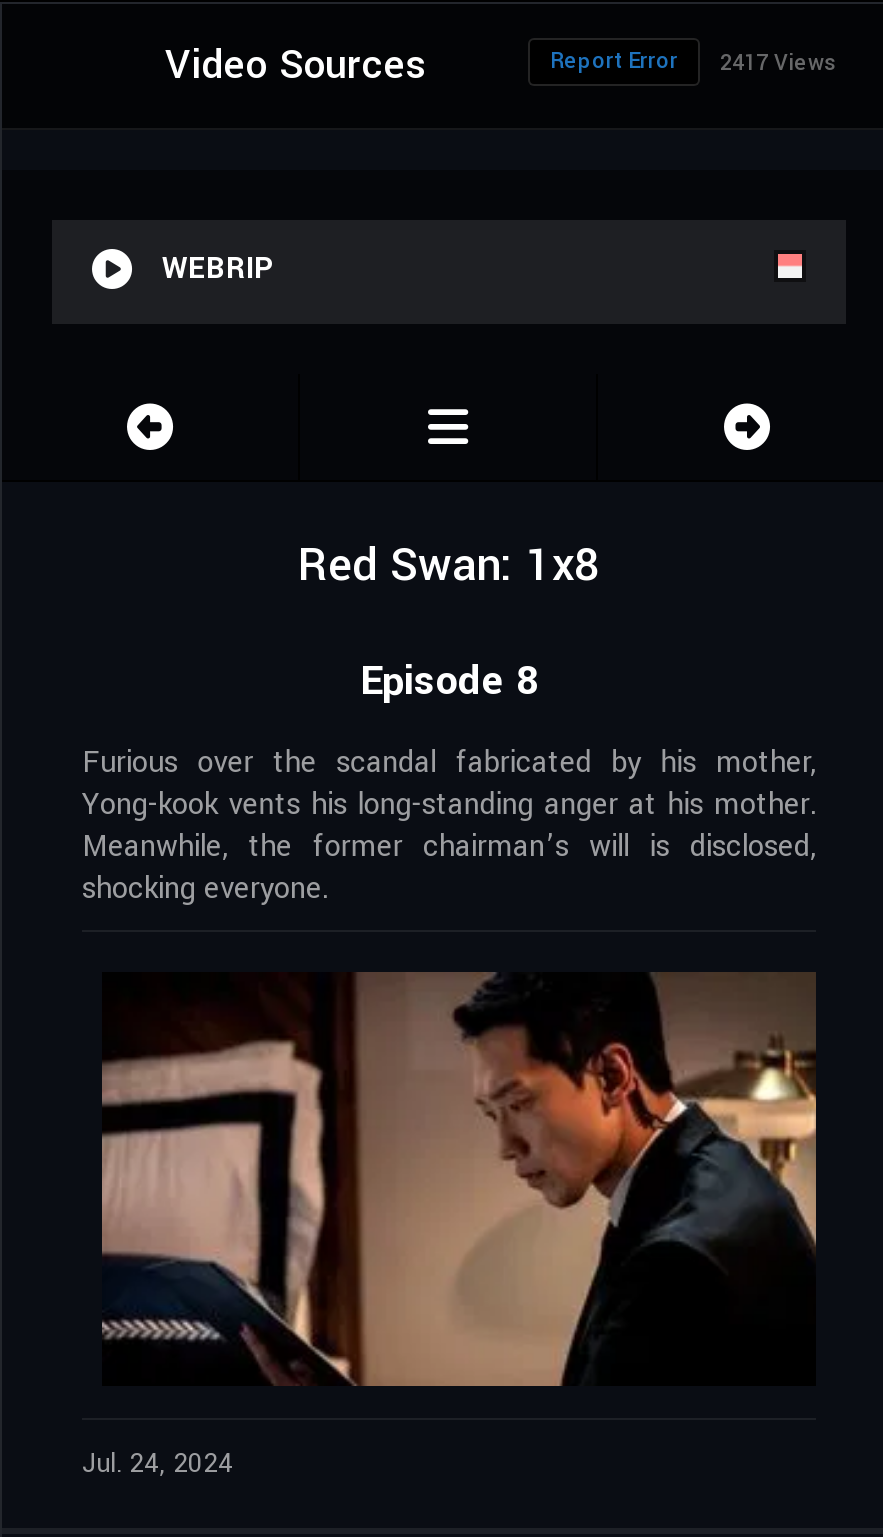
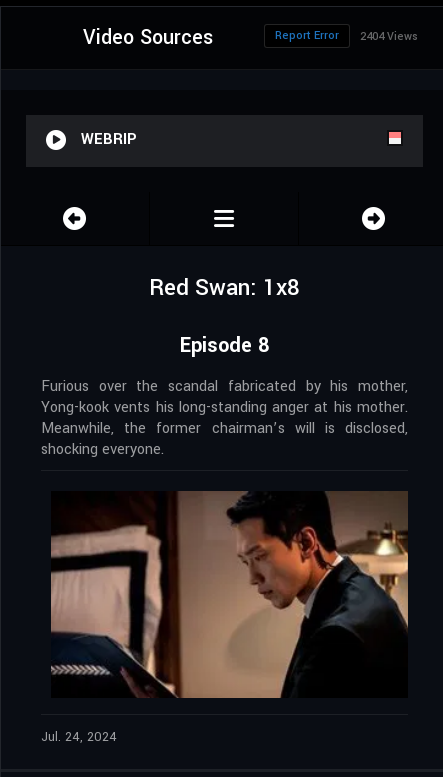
[550,46,836,78] Report Error 2417 Views -> [275,28,418,44] Report Error 2404 Views

